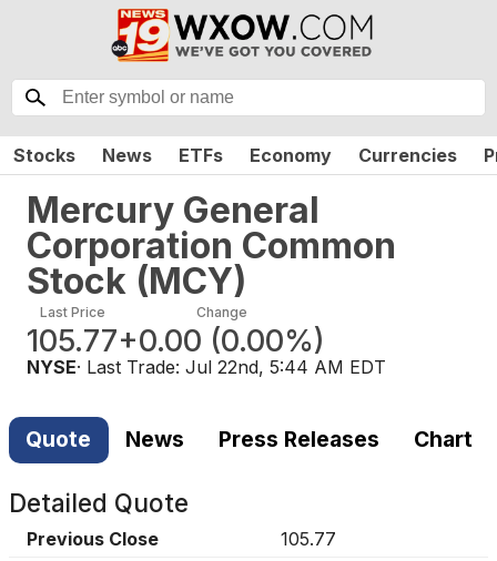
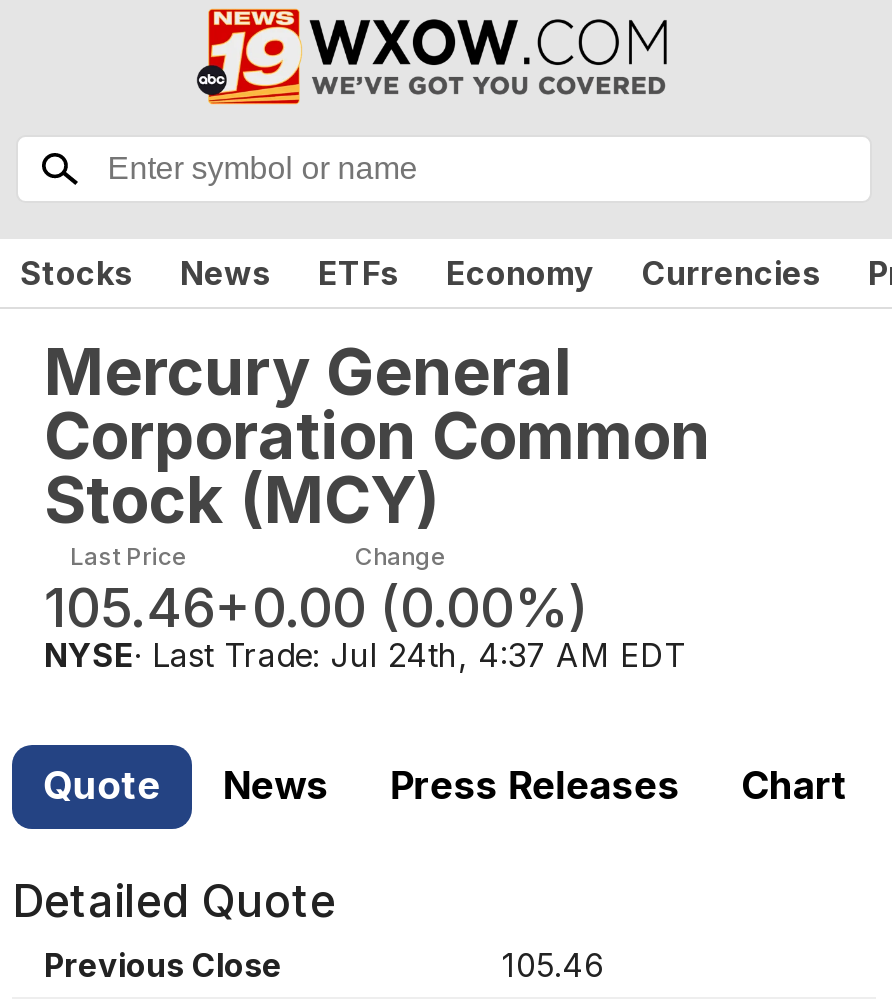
[27,322,325,359] 105.77 +0.00 (0.00%) -> [44,574,588,640] 105.46 +0.00 (0.00%)
[27,355,386,378] NYSE · Last Trade: Jul 22nd, 5:44 AM EDT -> [44,634,686,674] NYSE · Last Trade: Jul 24th, 4:37 AM EDT
[281,528,336,550] 105.77 -> [502,945,604,985] 105.46

